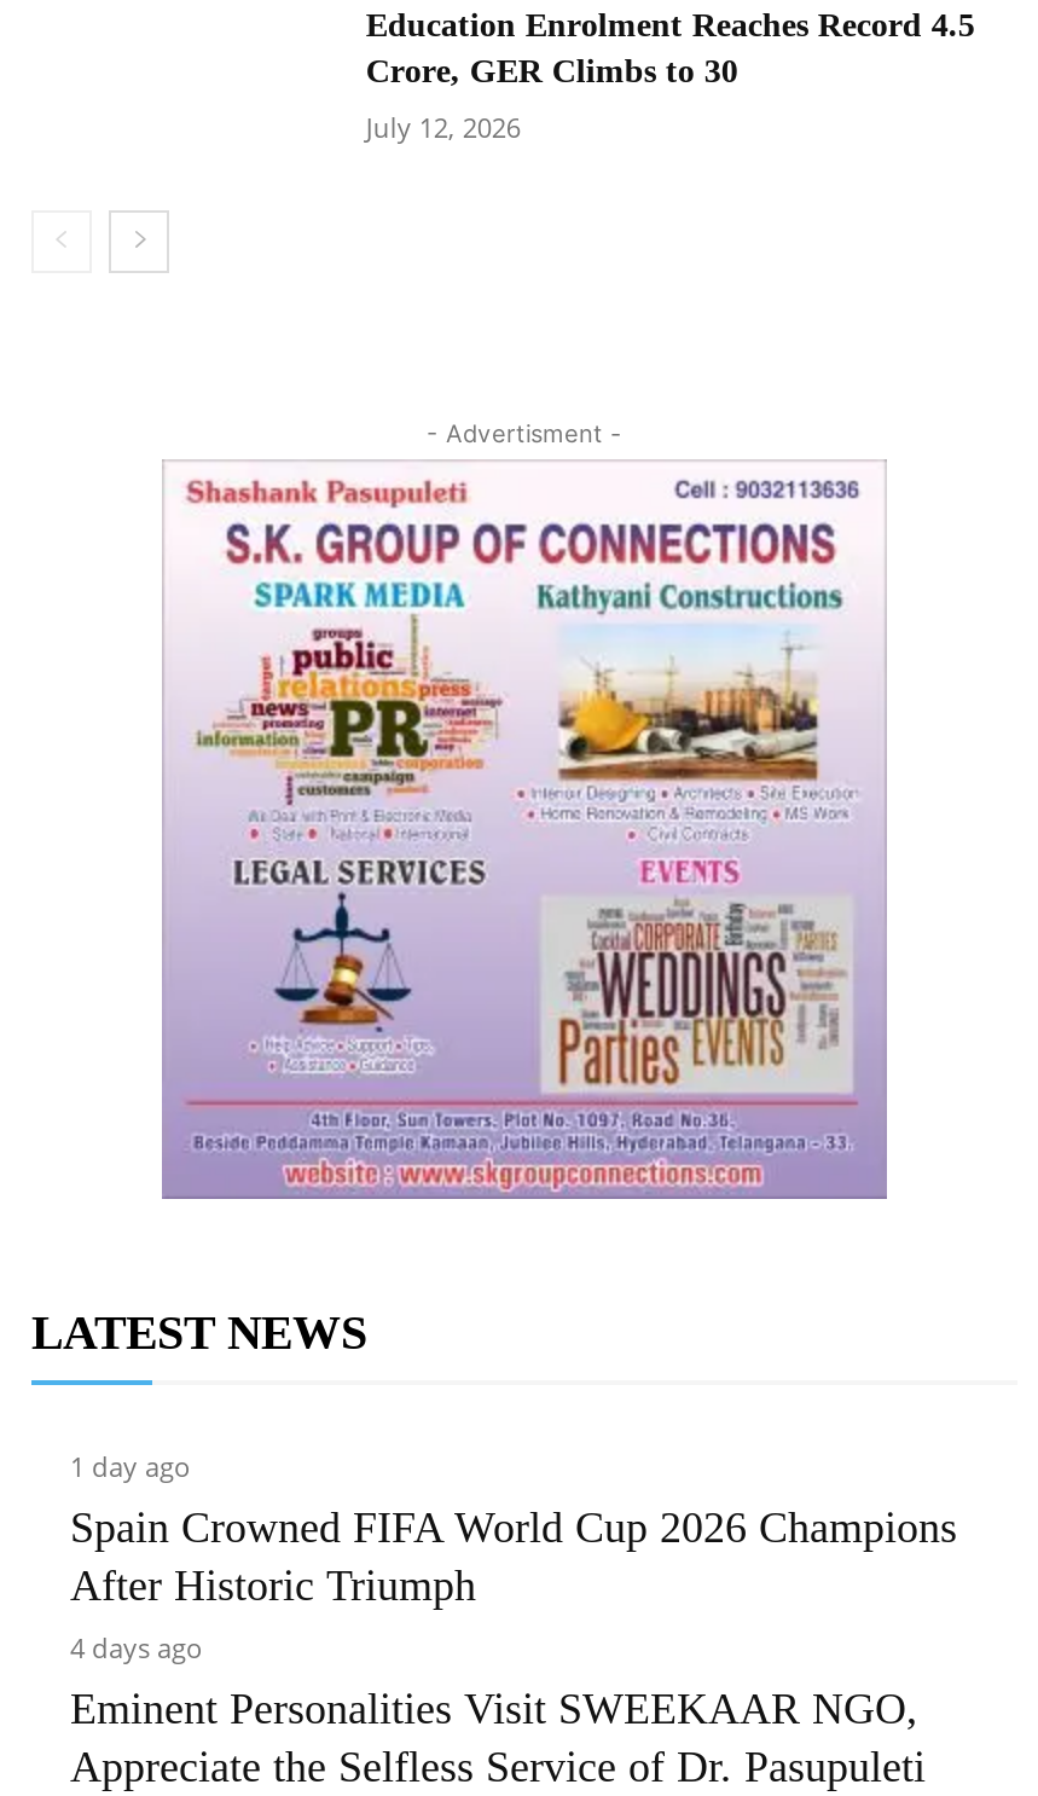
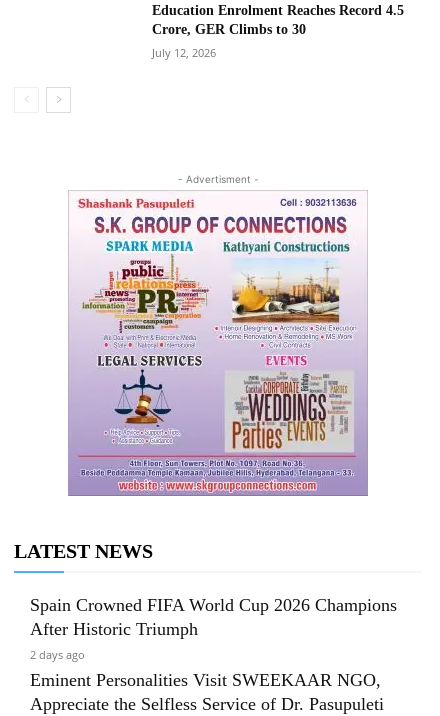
[70,1448,191,1485] 1 day ago -> none
[70,1630,203,1666] 4 days ago -> [30,647,85,662] 2 days ago

